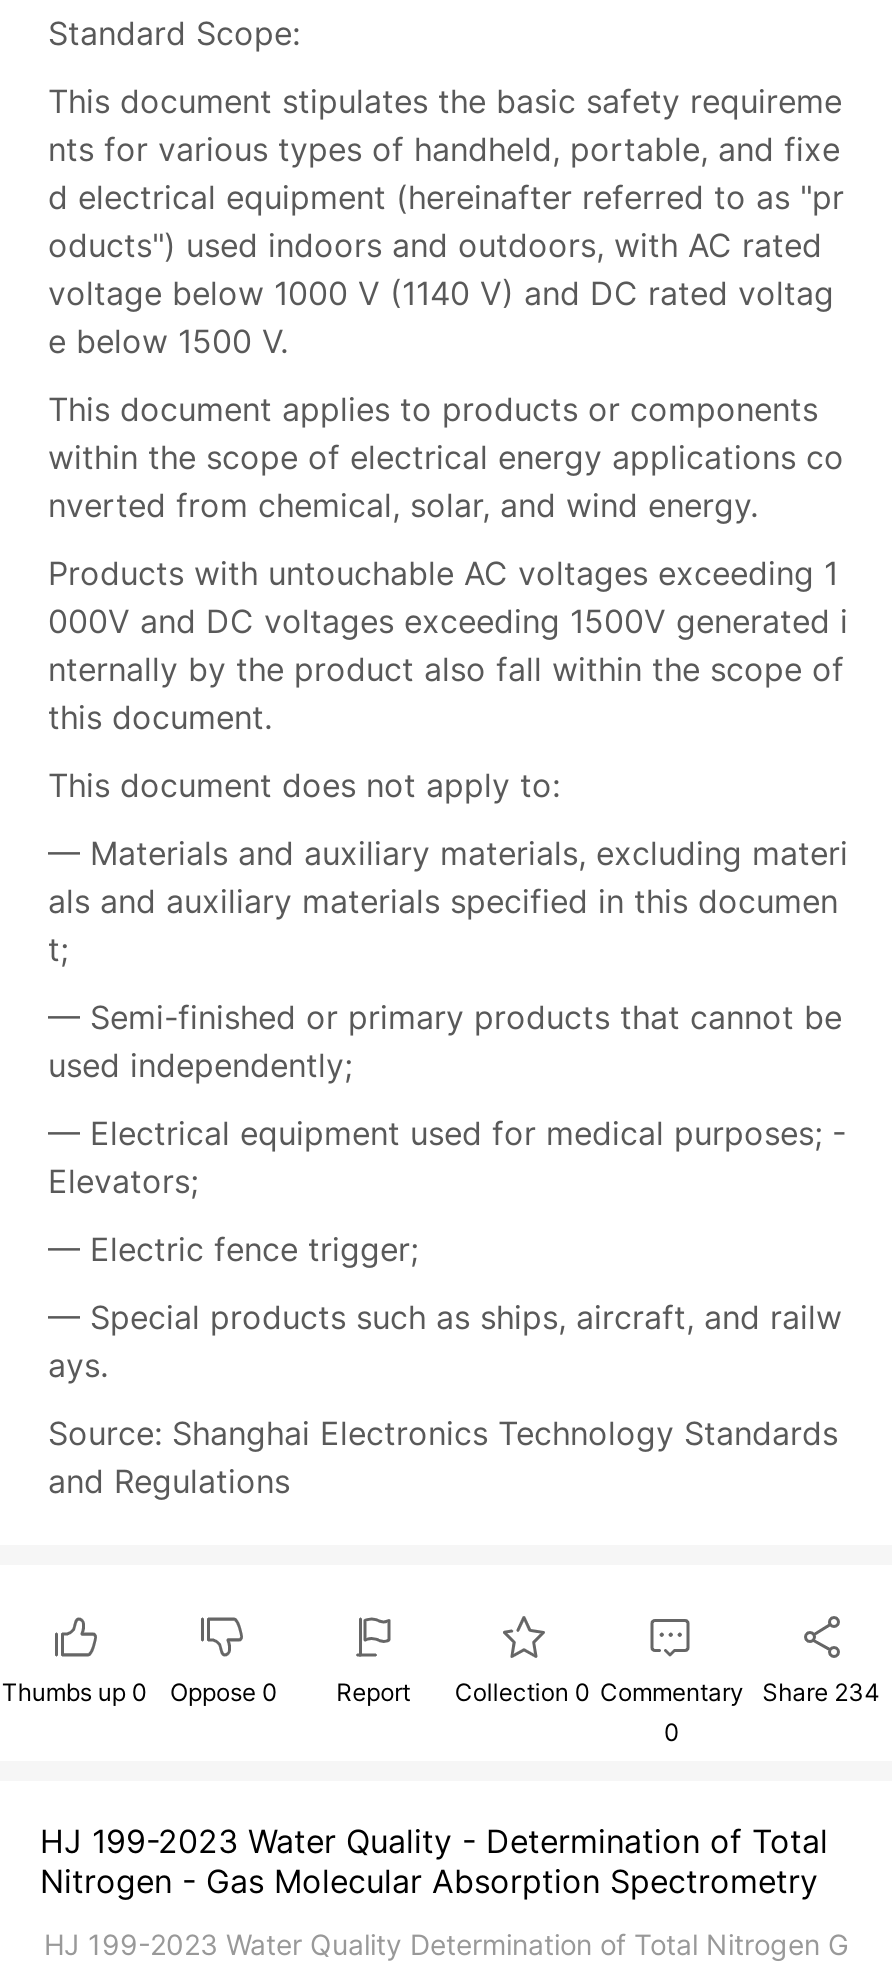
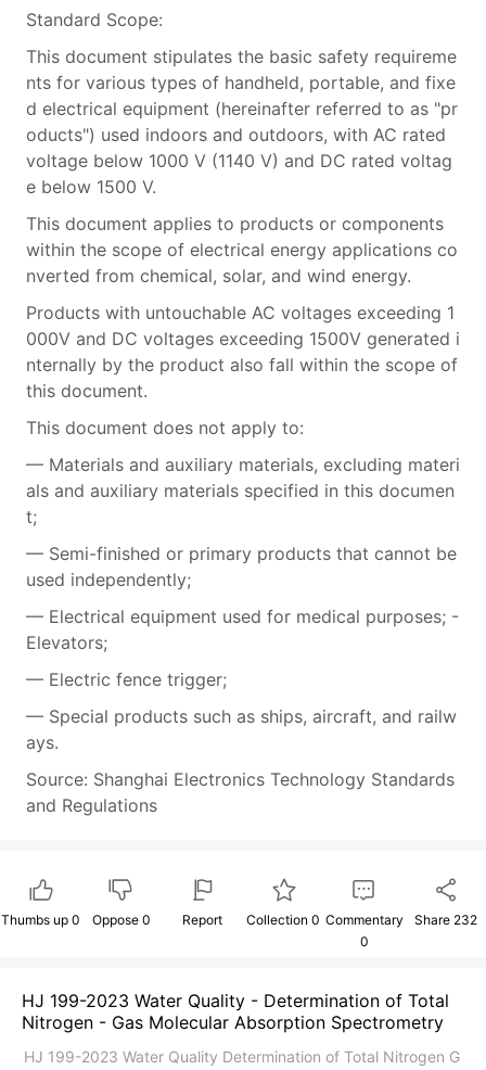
[2,1677,880,1707] Thumbs up 0 Oppose 0 Report Collection 0 Commentary Share 234 -> [1,912,477,928] Thumbs up 0 Oppose 0 Report Collection 0 Commentary Share 232

